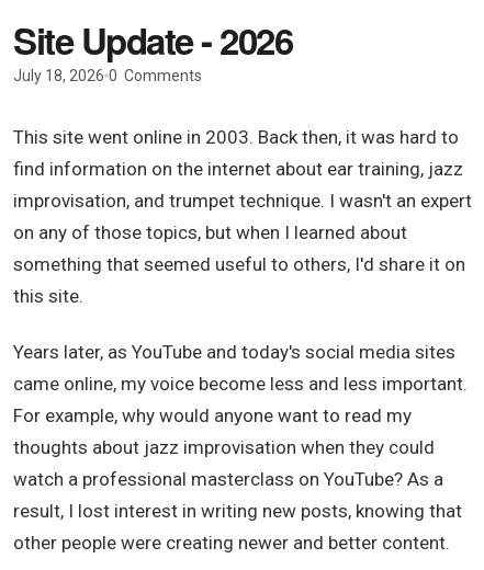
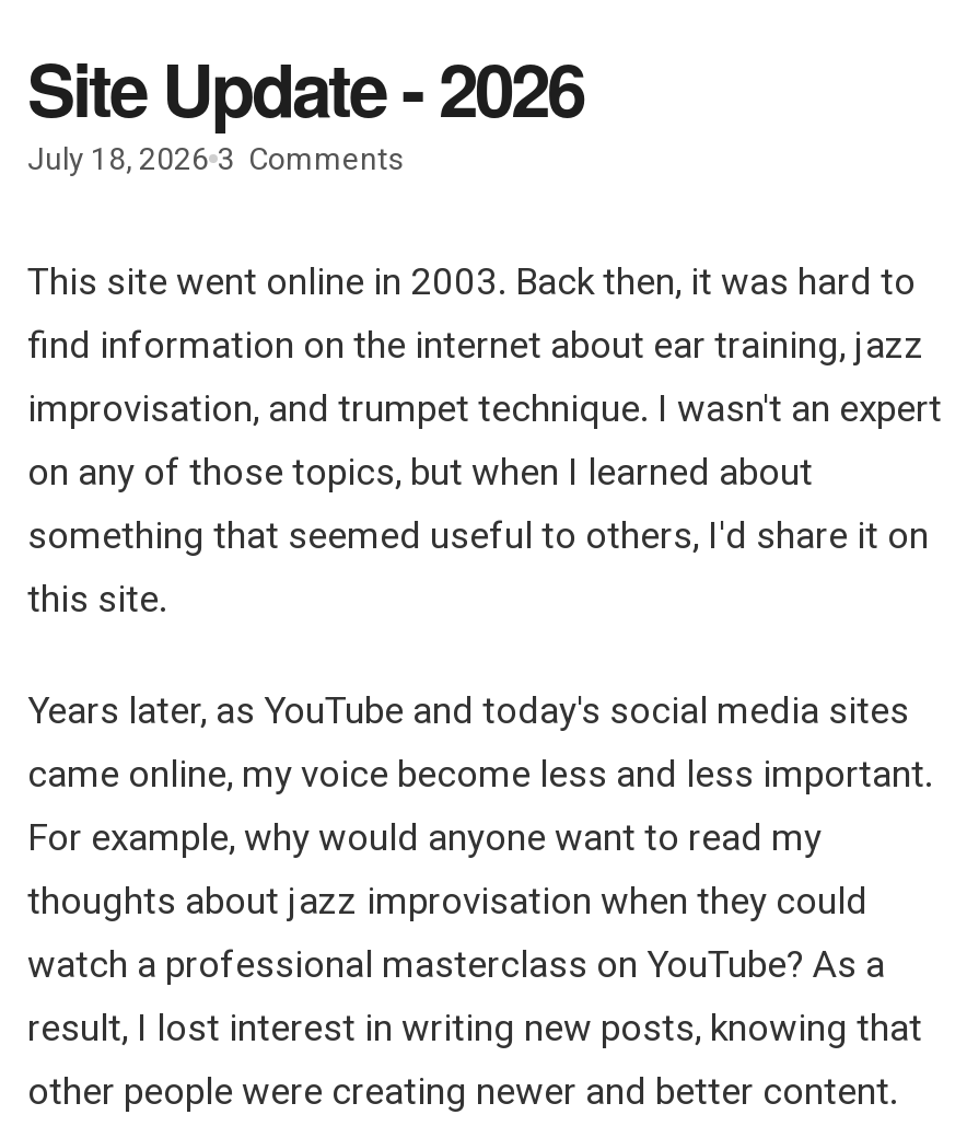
[13,67,202,84] July 18, 2026 0 Comments -> [27,141,404,176] July 18, 2026 3 Comments

